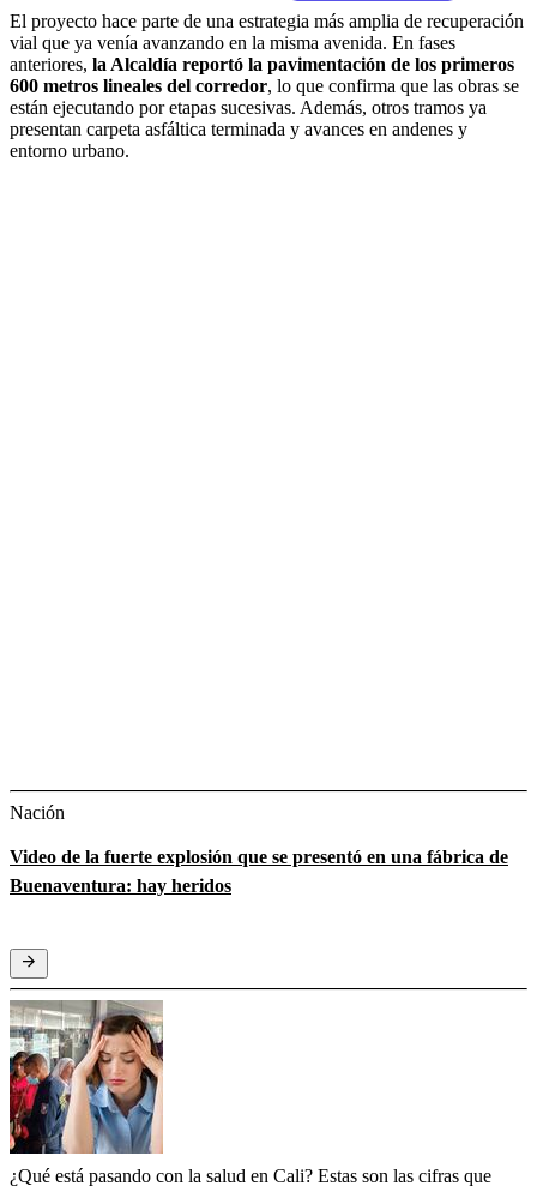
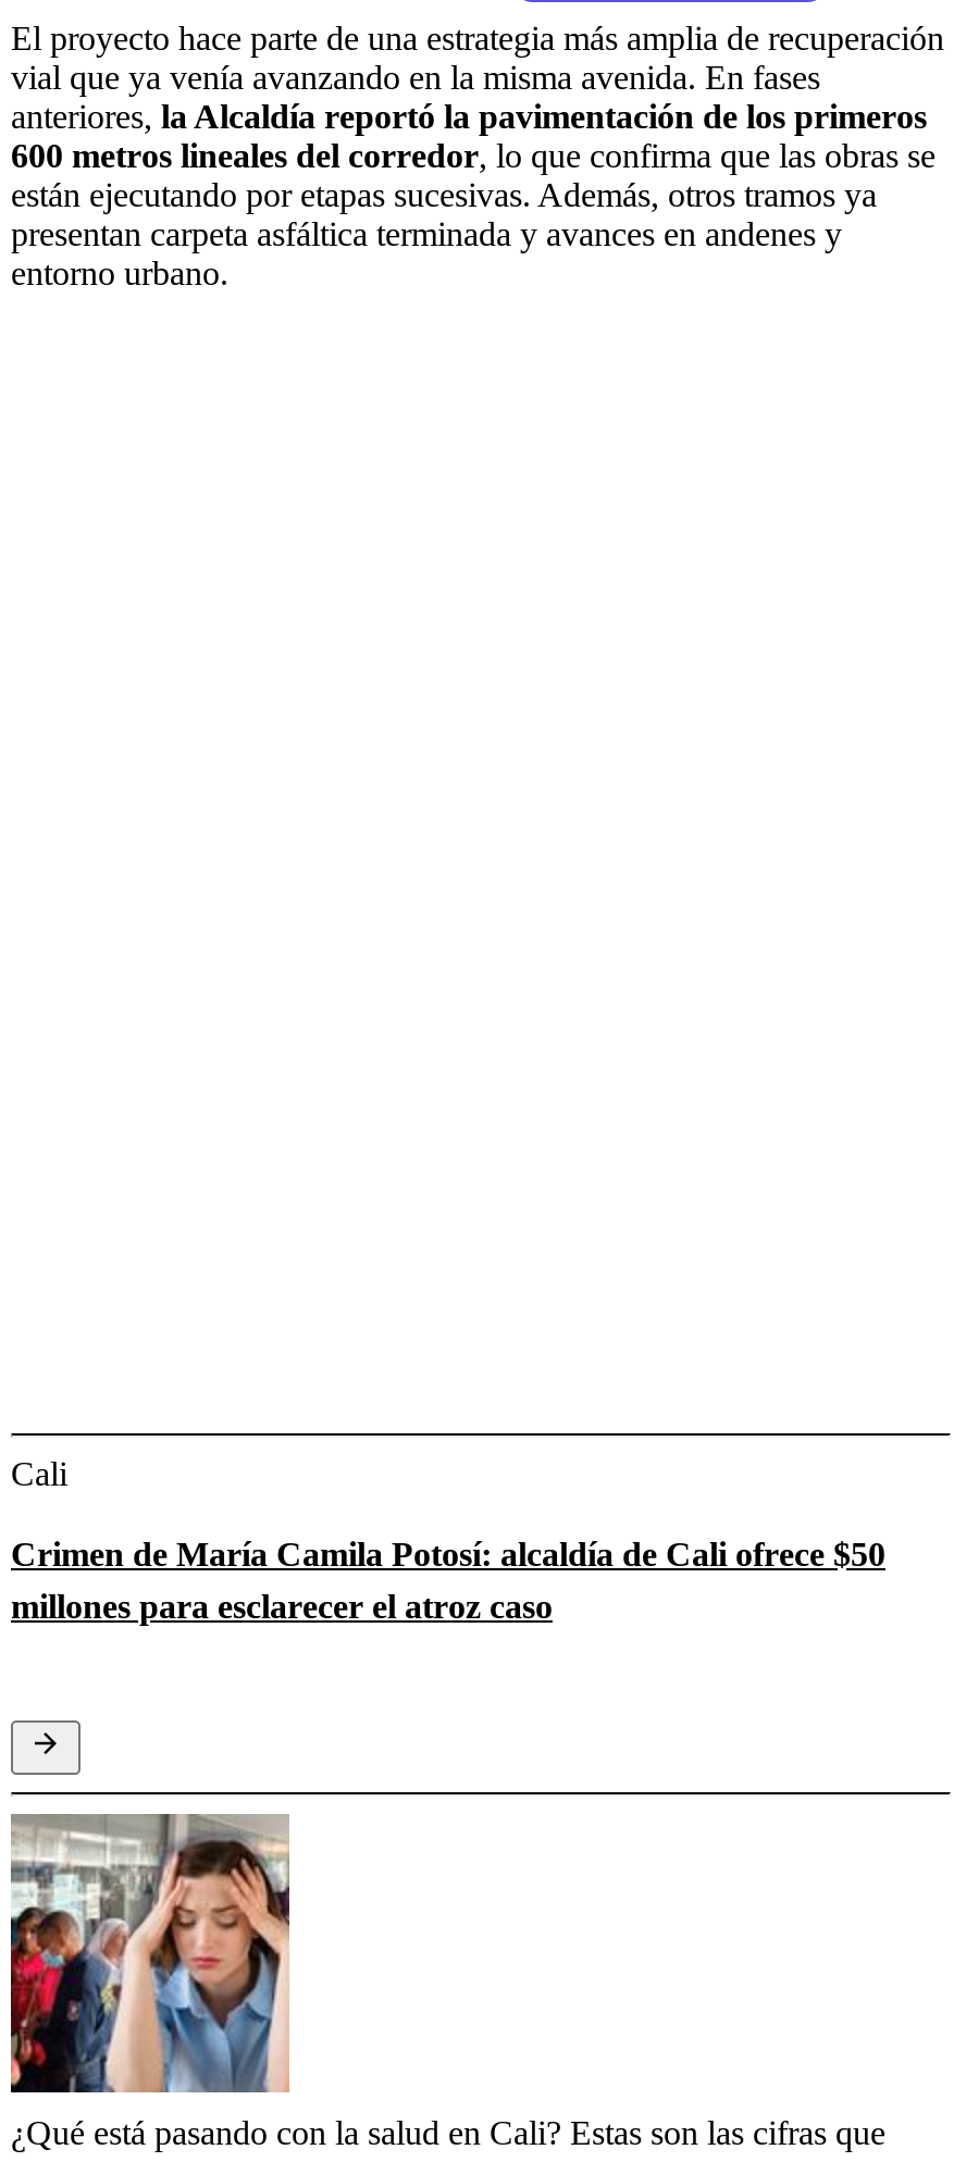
[10,803,65,823] Nación -> [11,1456,67,1493] Cali
[10,847,508,896] Video de la fuerte explosión que se presentó en una fábrica de | Buenaventura: hay heridos -> [11,1536,885,1626] Crimen de María Camila Potosí: alcaldía de Cali ofrece $50 | millones para esclarecer el atroz caso

